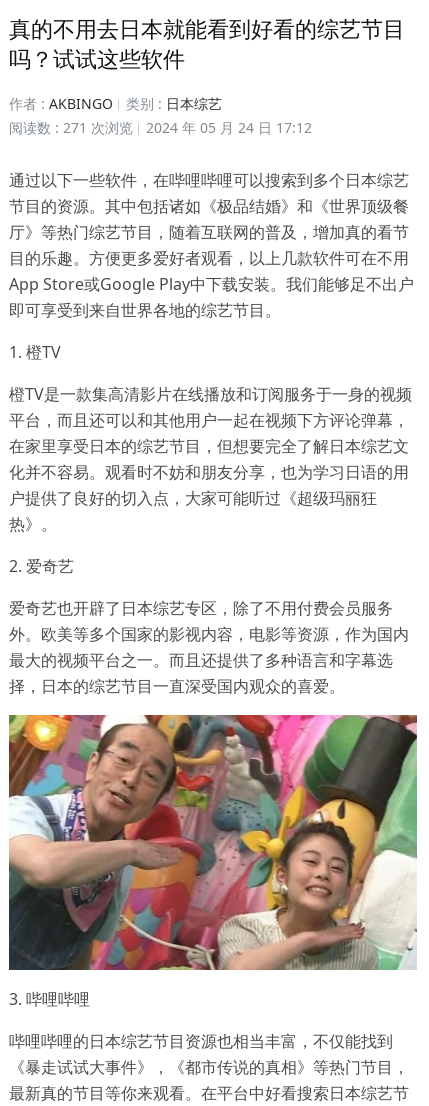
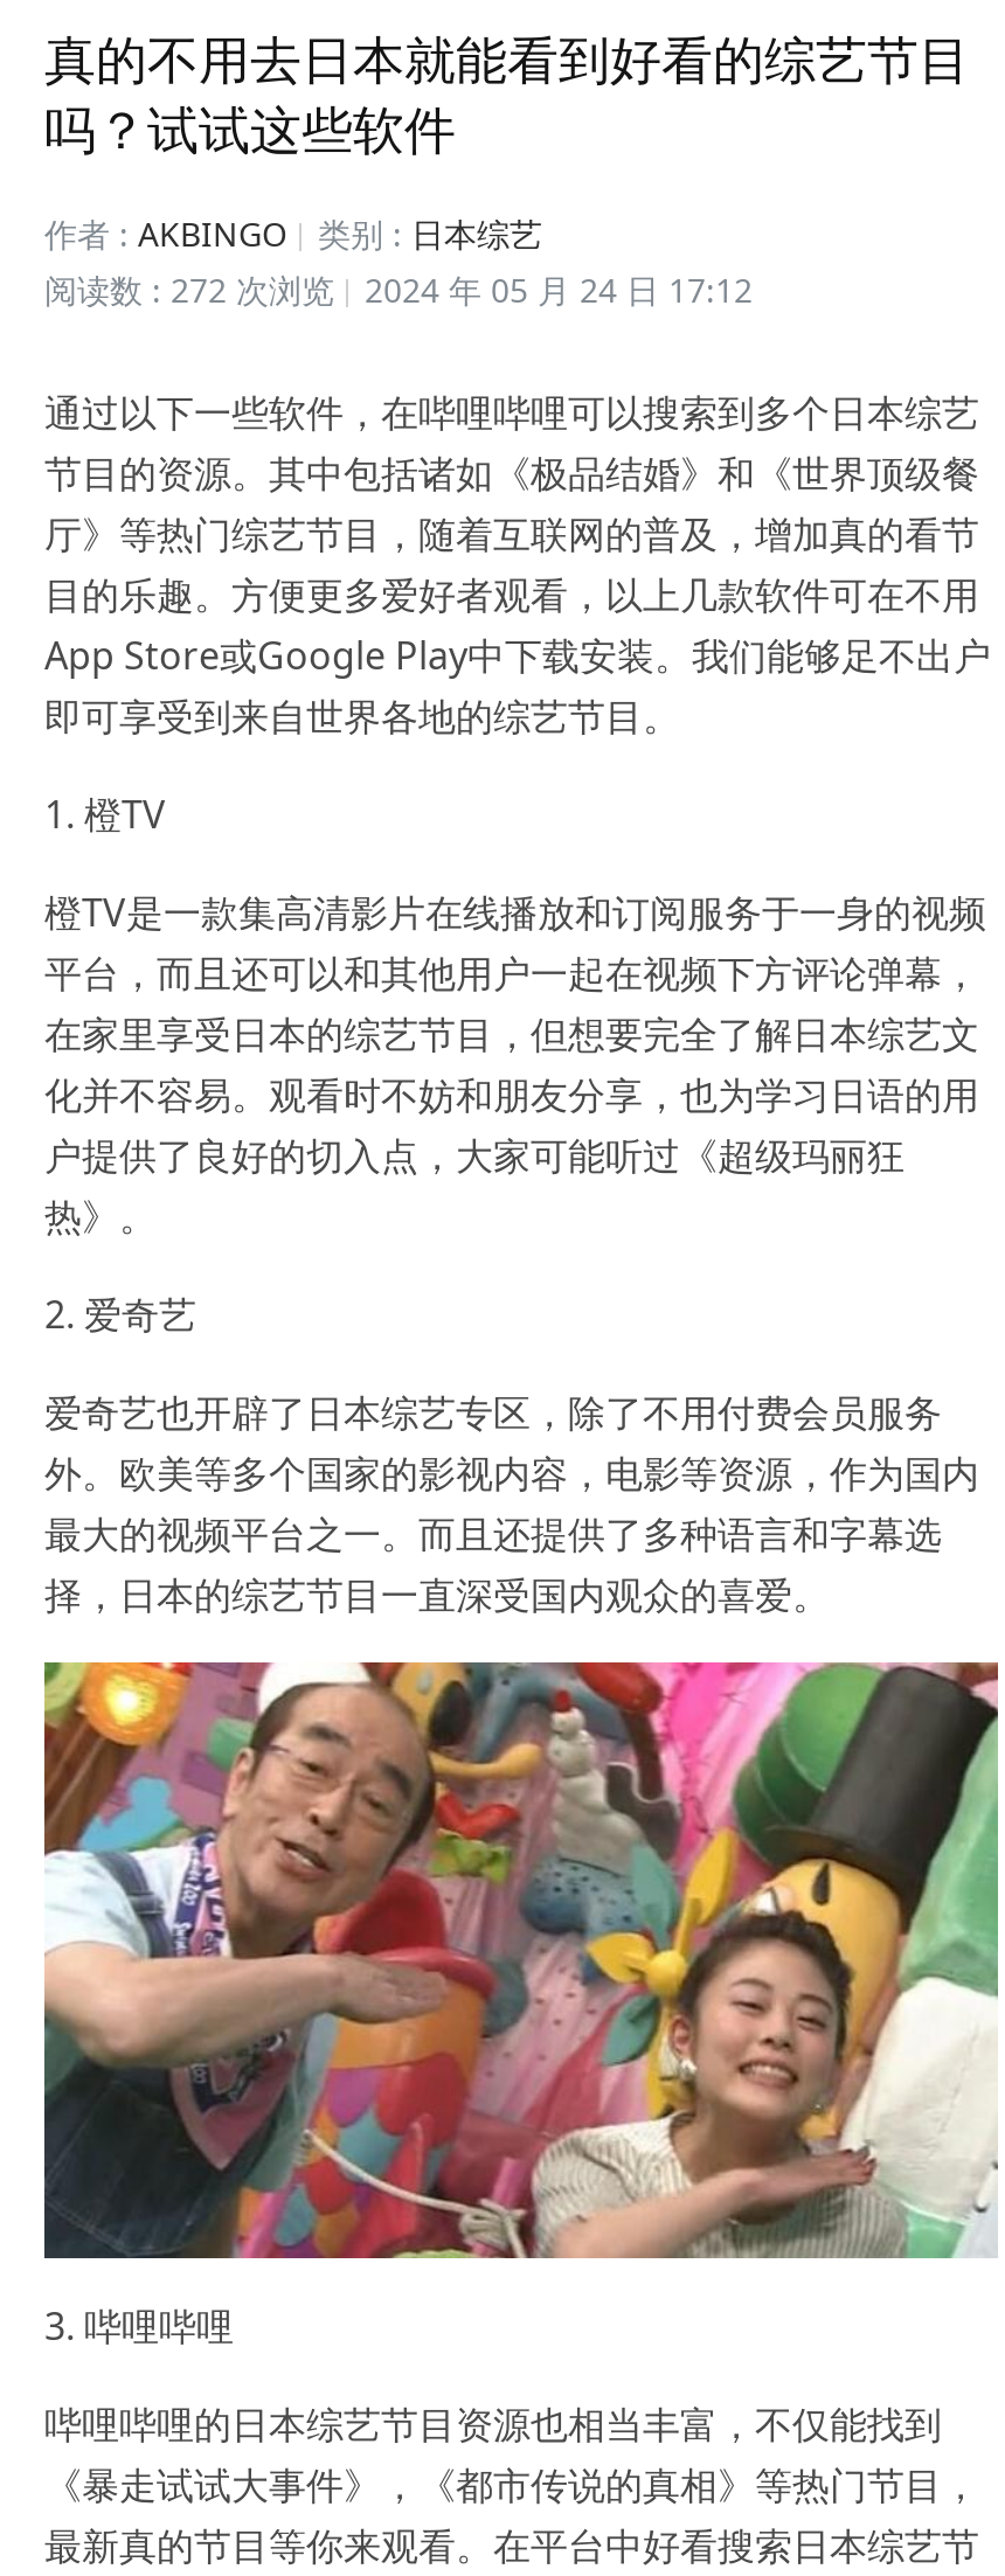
[9,118,133,137] 阅读数 : 271 次浏览 -> [44,268,334,312] 阅读数 : 272 次浏览

